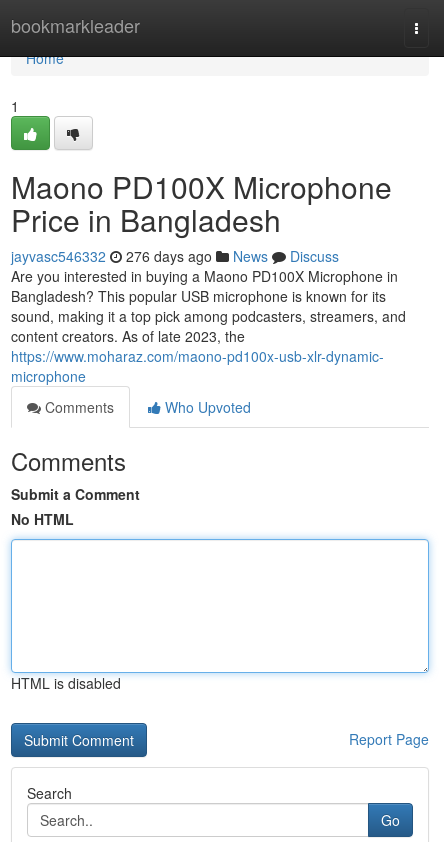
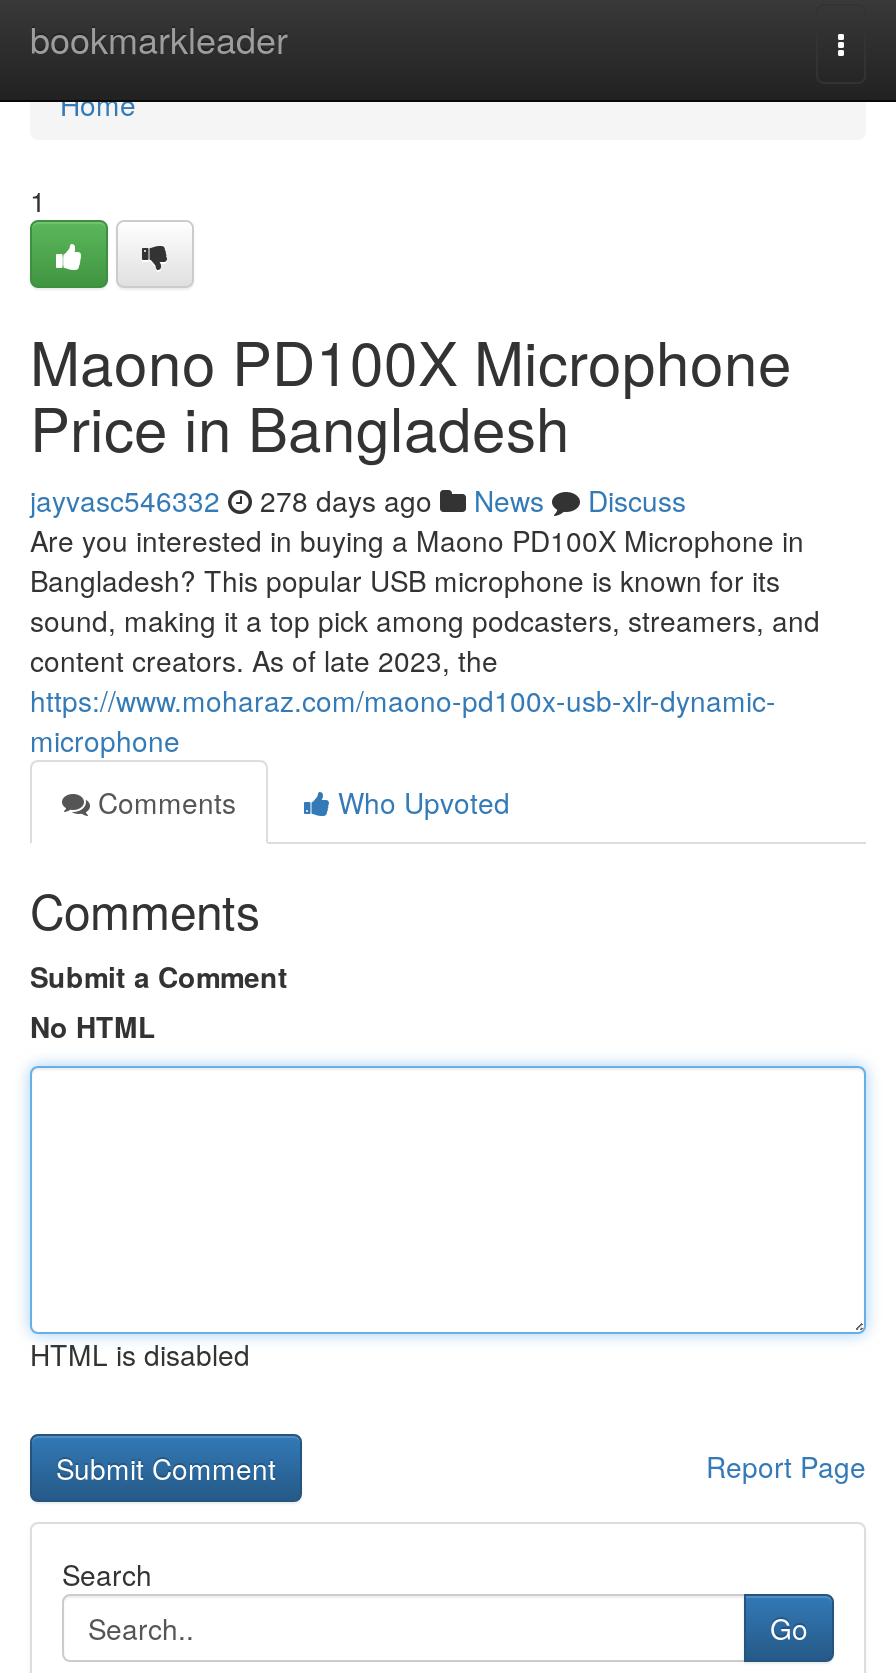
[11,246,339,266] jayvasc546332 276 days ago News Discuss -> [30,480,686,520] jayvasc546332 278 days ago News Discuss

